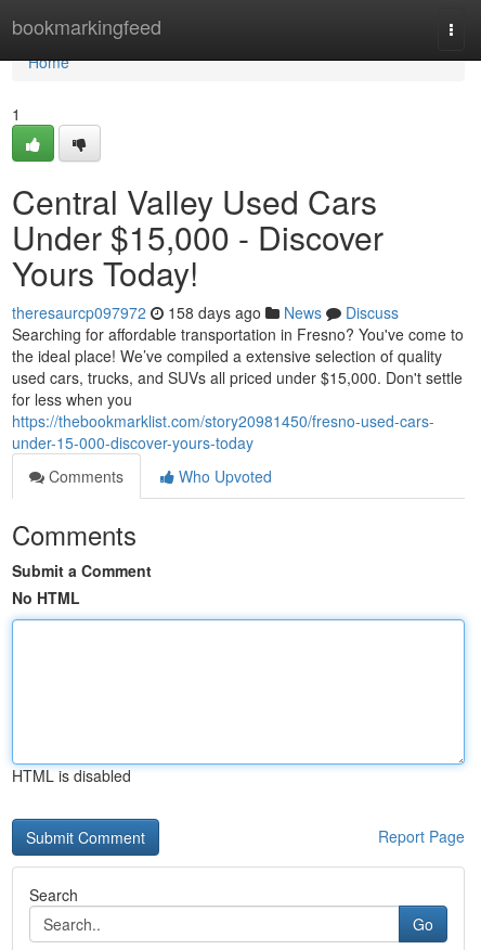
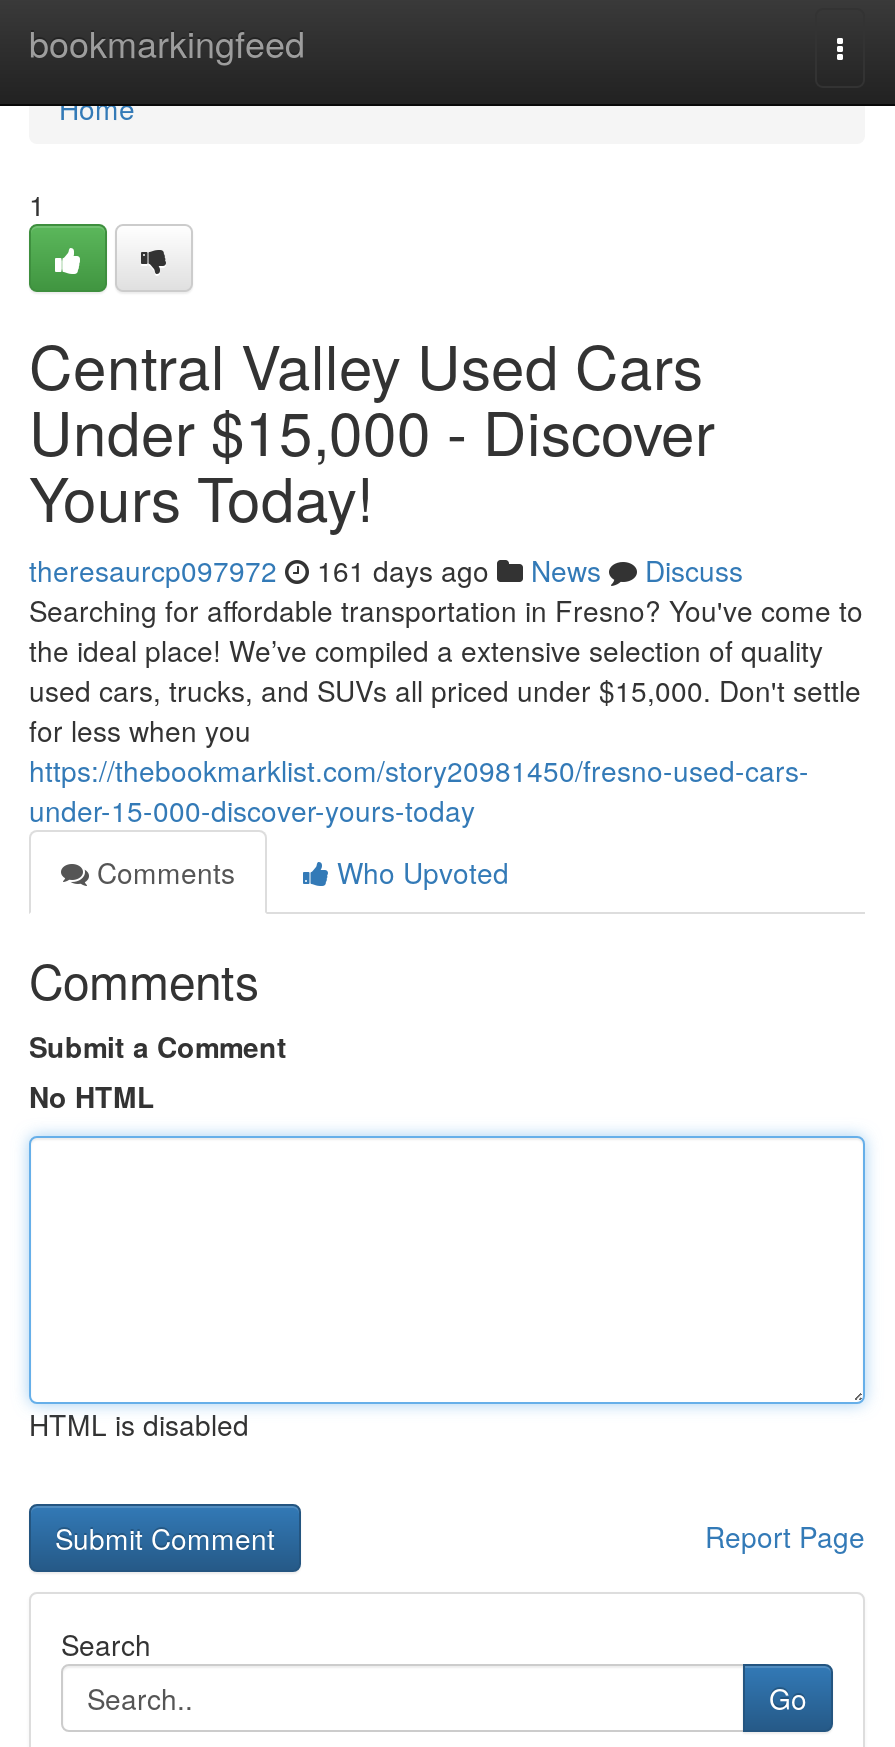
[12,301,399,323] theresaurcp097972 158 days ago News Discuss -> [29,550,743,590] theresaurcp097972 161 days ago News Discuss

